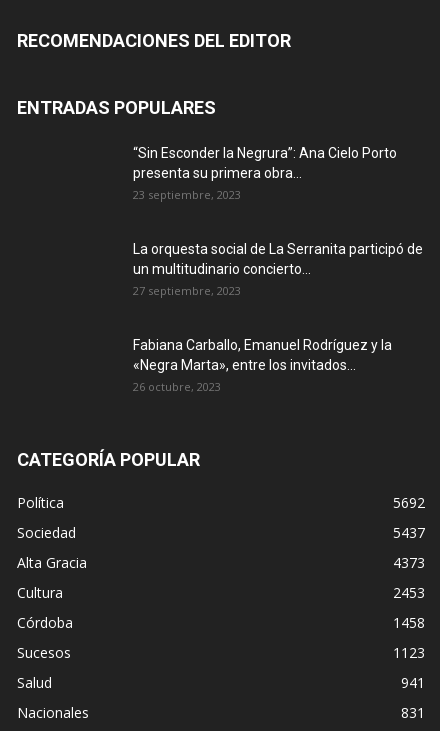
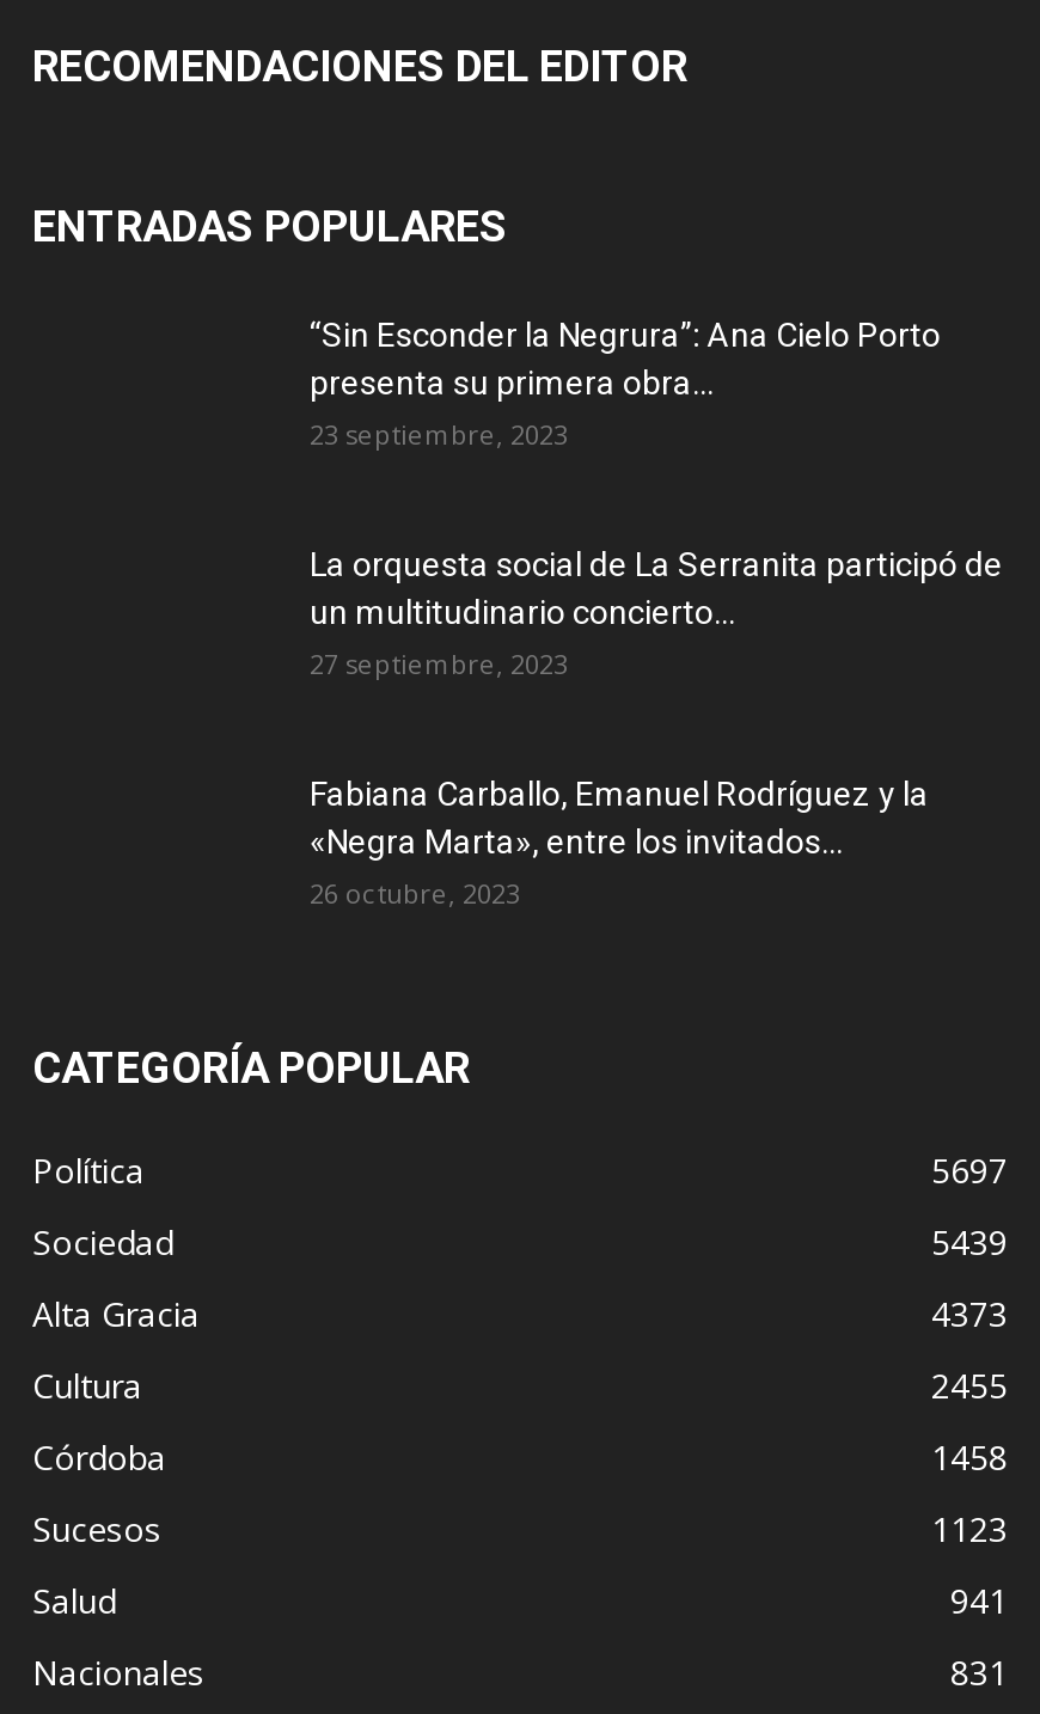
[393,493,425,512] 5692 -> [931,1147,1008,1192] 5697
[393,523,425,542] 5437 -> [931,1219,1008,1264] 5439
[393,583,425,602] 2453 -> [931,1362,1008,1408] 2455

